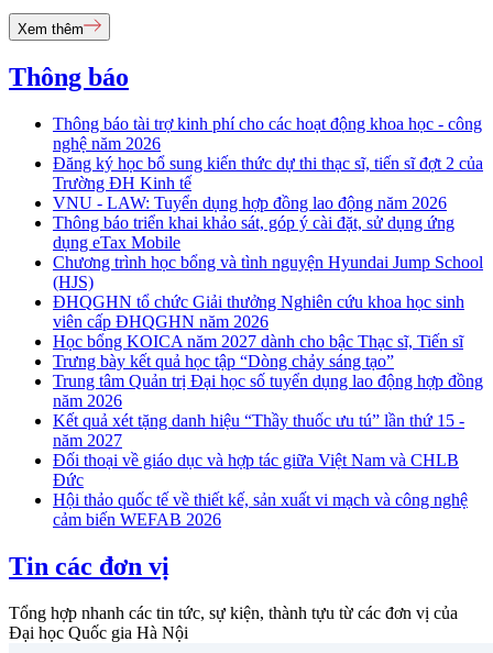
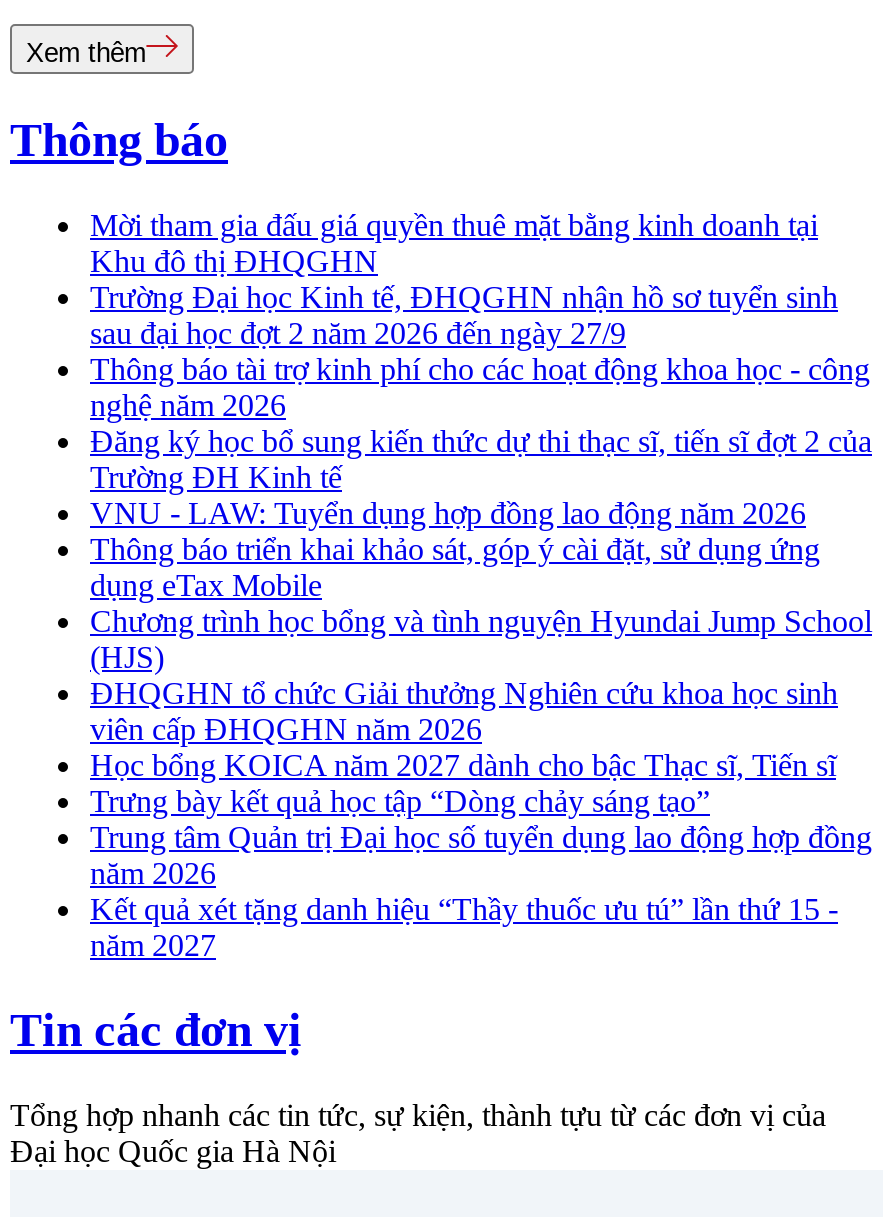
none -> [90,208,838,350] Mời tham gia đấu giá quyền thuê mặt bằng kinh doanh tại | Khu đô thị ĐHQGHN | Trường Đại học Kinh tế, ĐHQGHN nhận hồ sơ tuyển sinh | sau đại học đợt 2 năm 2026 đến ngày 27/9
moved [53,115,483,450] -> [90,352,872,962]: Thông báo tài trợ kinh phí cho các hoạt động khoa học - công | nghệ năm 2026 | Đăng ký học bổ sung kiến thức dự thi thạc sĩ, tiến sĩ đợt 2 của | ... | Kết quả xét tặng danh hiệu “Thầy thuốc ưu tú” lần thứ 15 - | năm 2027
[53,451,468,529] Đối thoại về giáo dục và hợp tác giữa Việt Nam và CHLB | Đức | Hội thảo quốc tế về thiết kế, sản xuất vi mạch và công nghệ | cảm biến WEFAB 2026 -> none

